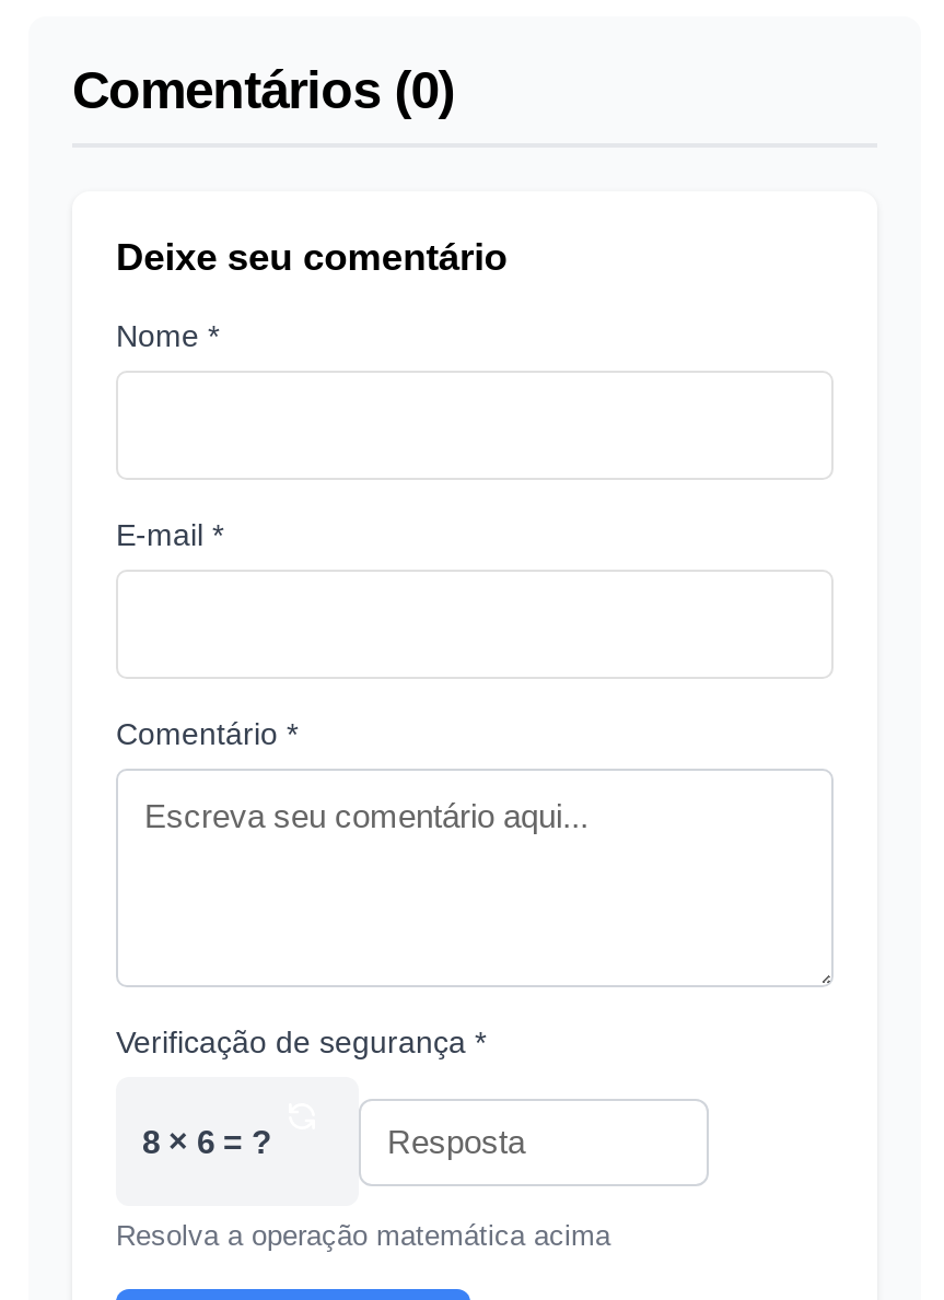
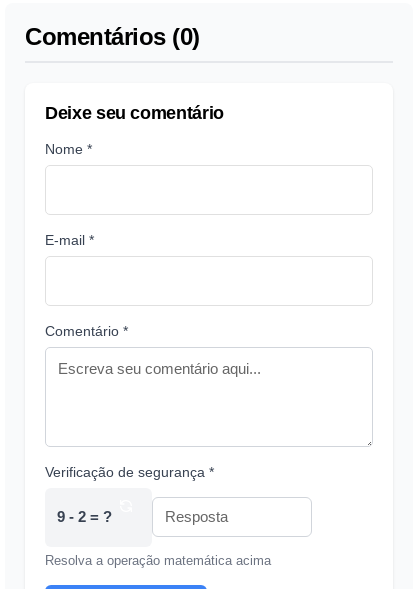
[142,1123,271,1160] 8 × 6 = ? -> [57,508,112,525] 9 - 2 = ?

